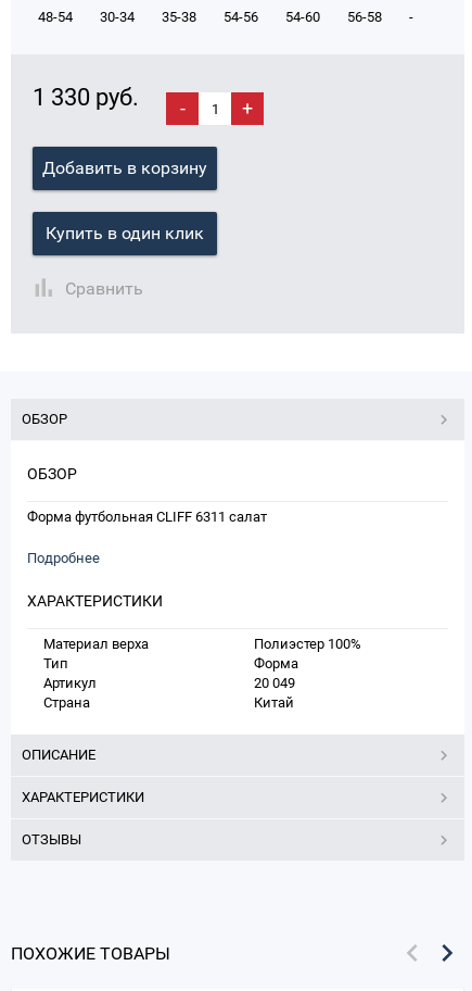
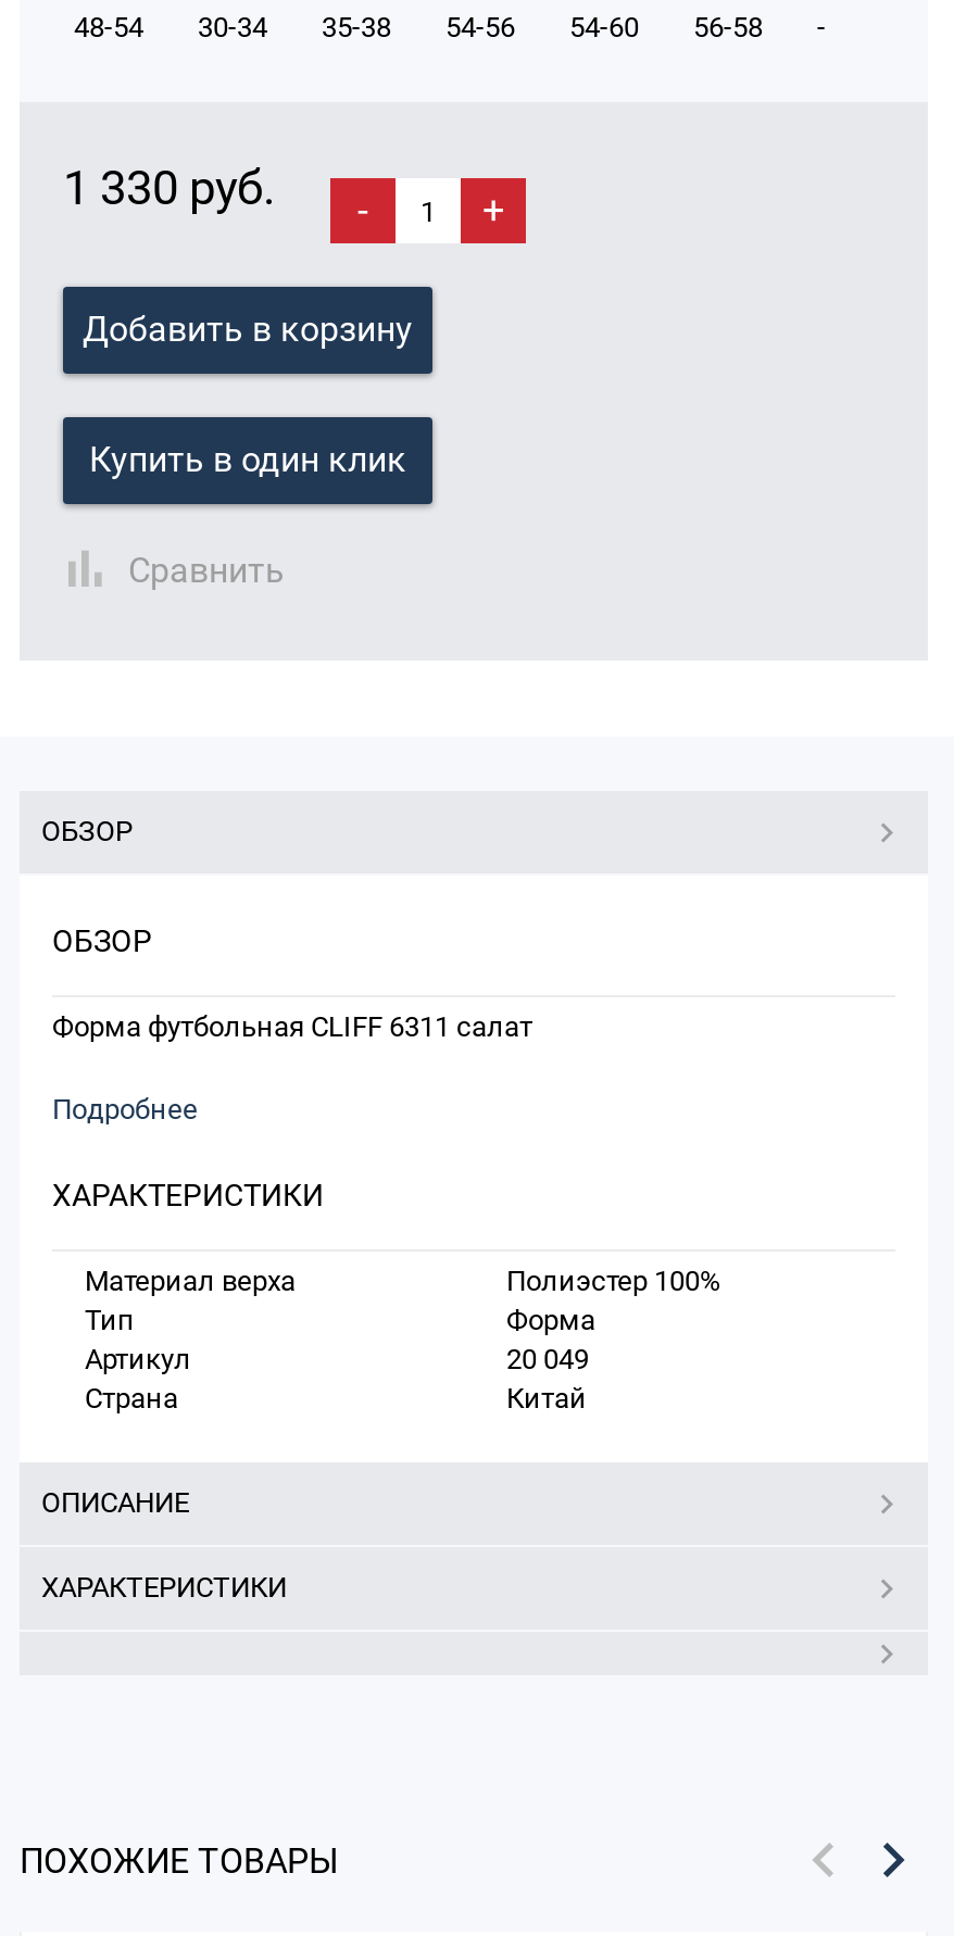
[22,831,81,848] ОТЗЫВЫ -> none

